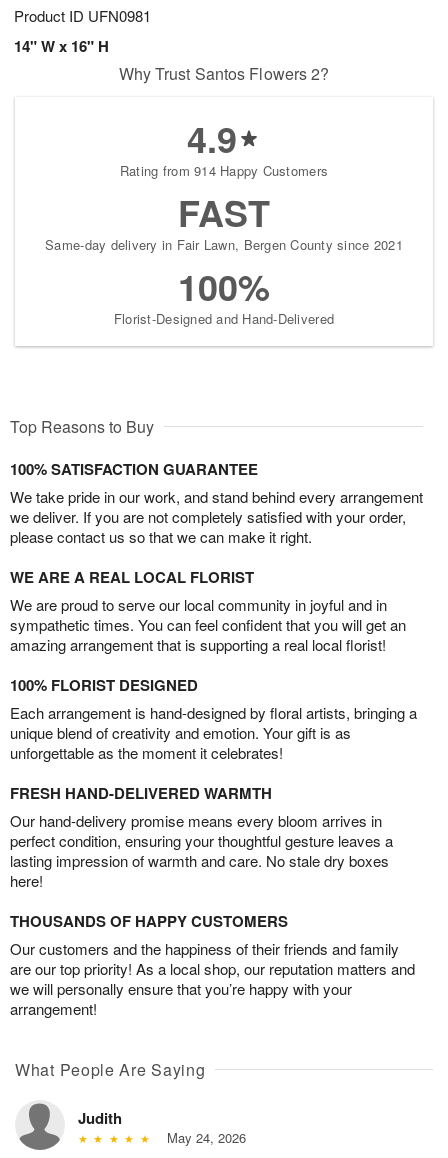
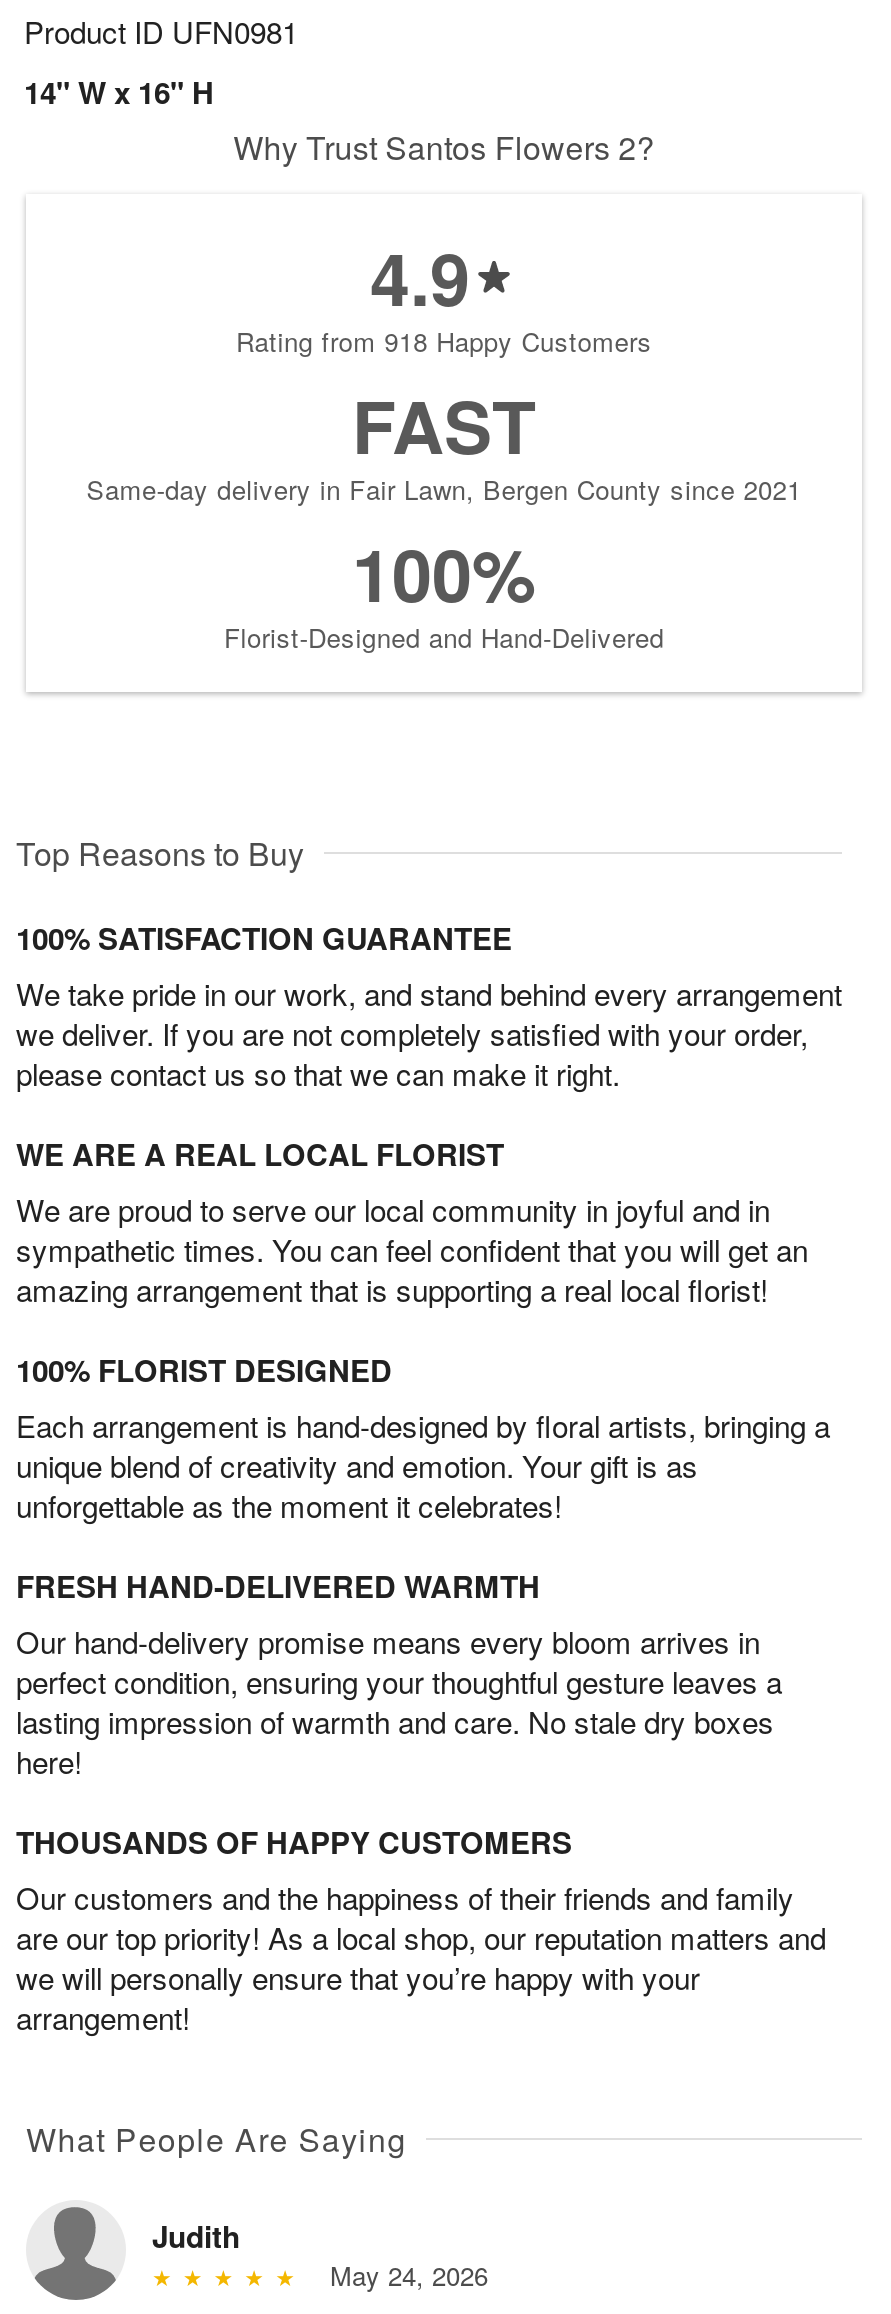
[120,161,328,180] Rating from 914 Happy Customers -> [236,322,652,360] Rating from 918 Happy Customers

